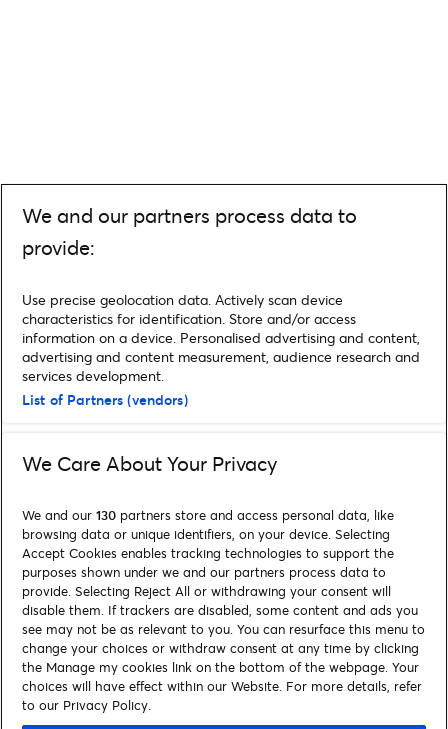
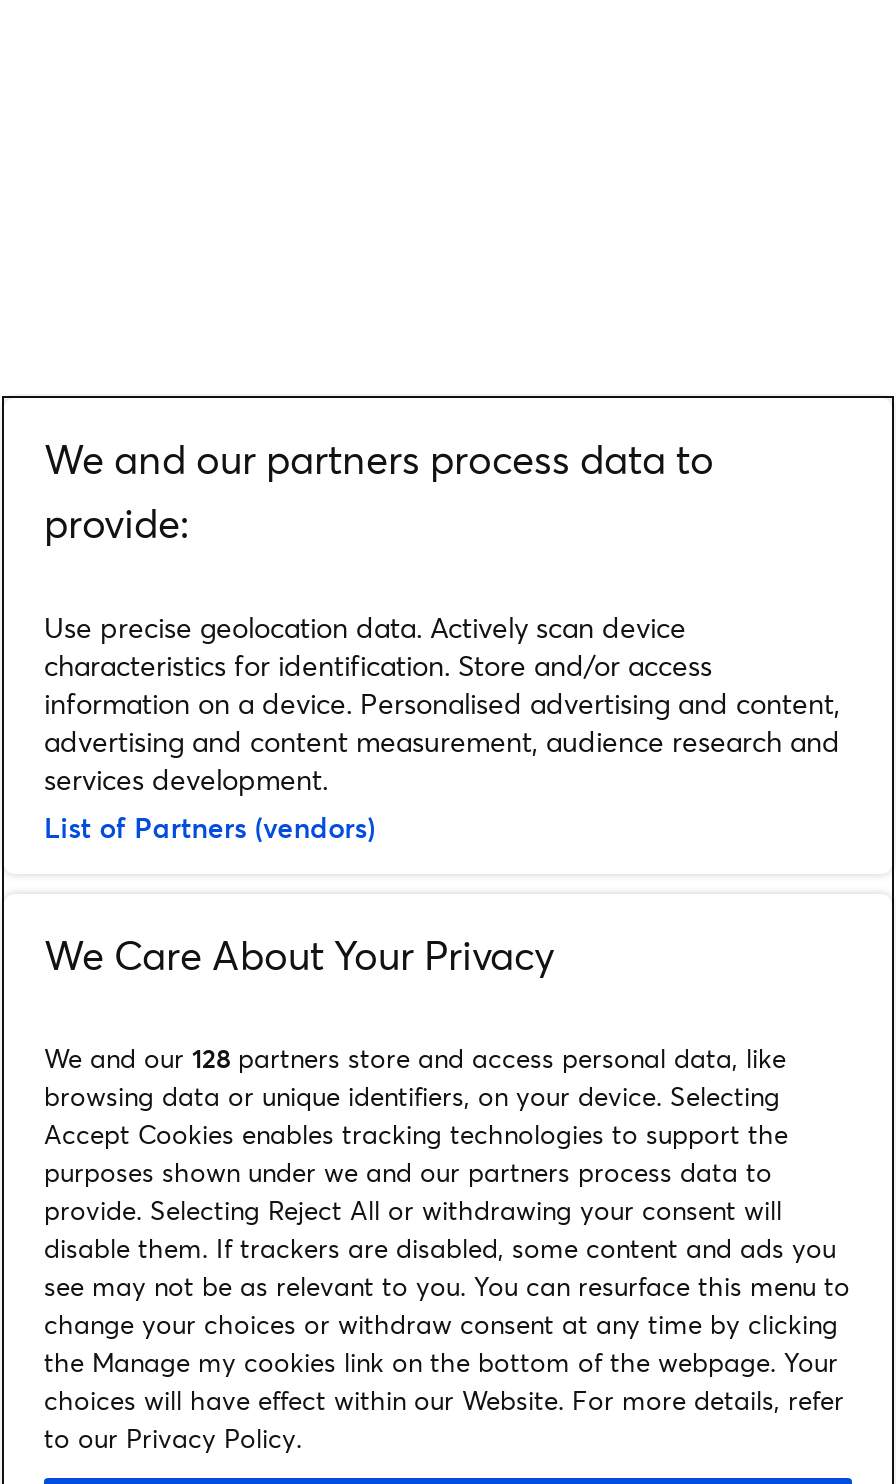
[22,506,394,524] We and our 130 partners store and access personal data, like -> [44,1040,786,1076] We and our 128 partners store and access personal data, like

